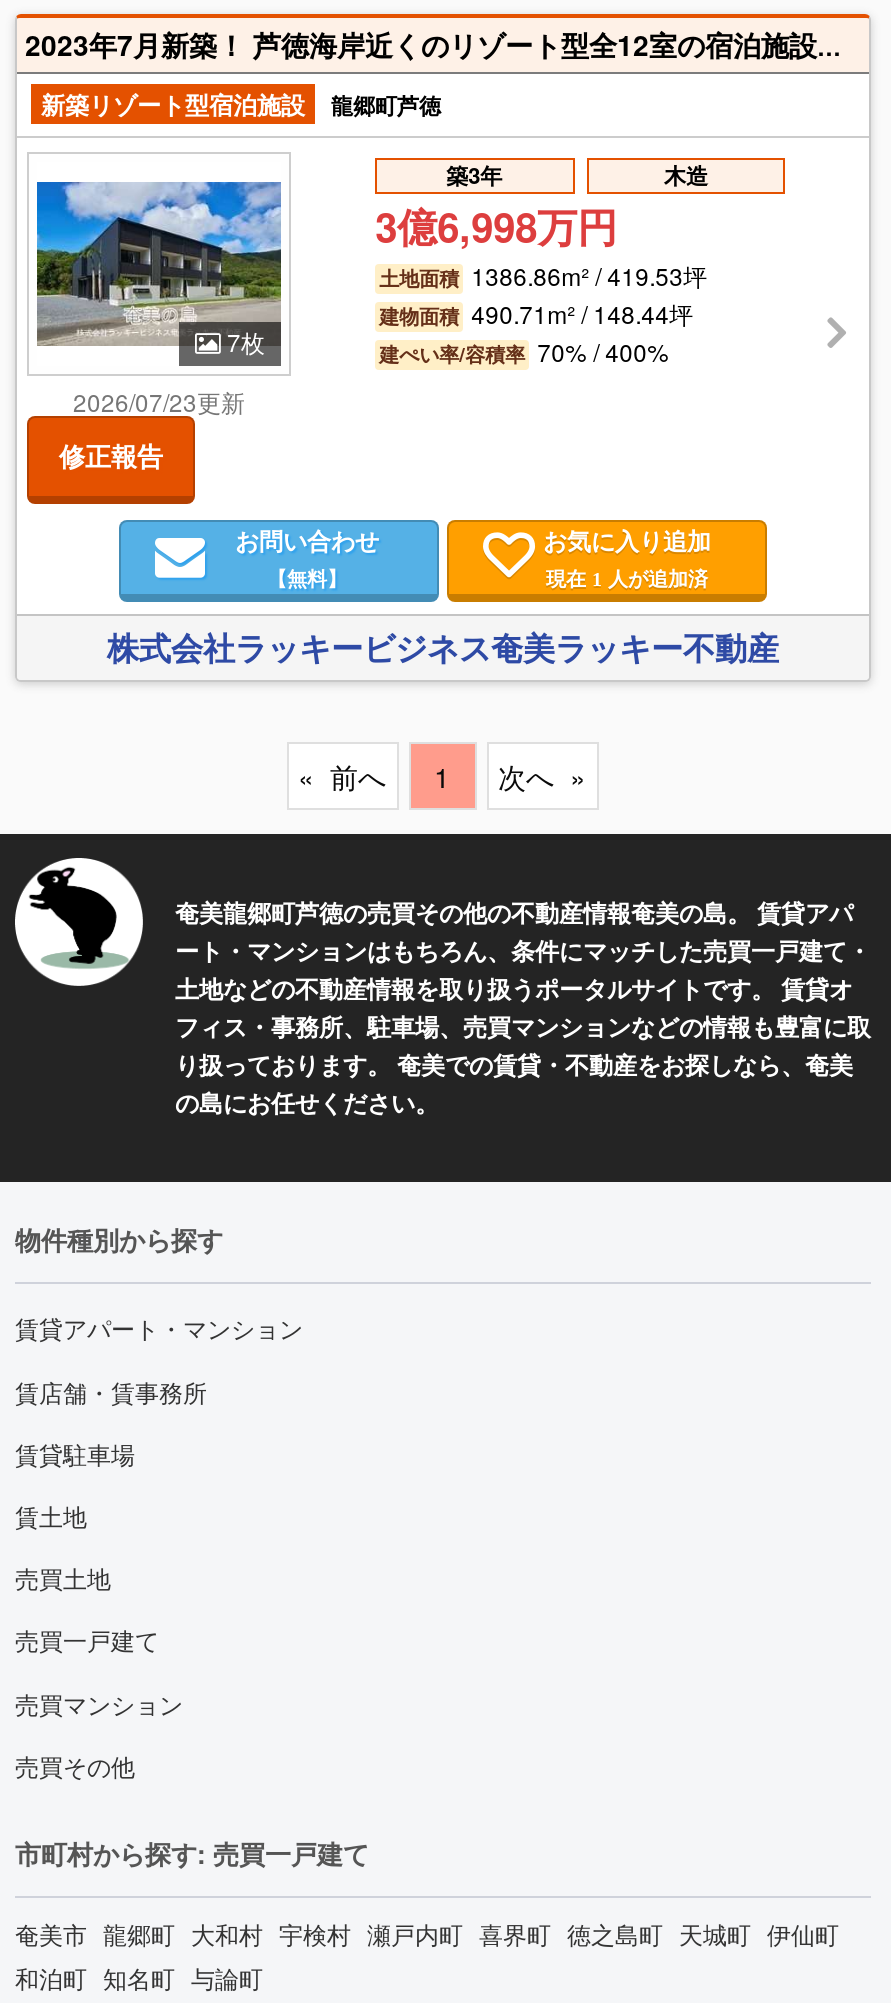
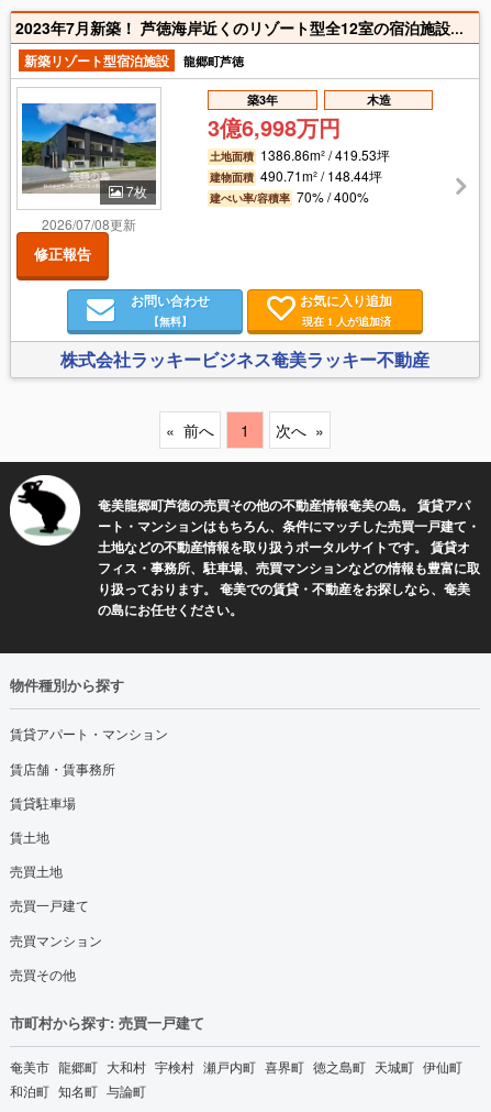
[73,384,245,418] 2026/07/23更新 -> [42,214,136,233] 2026/07/08更新

